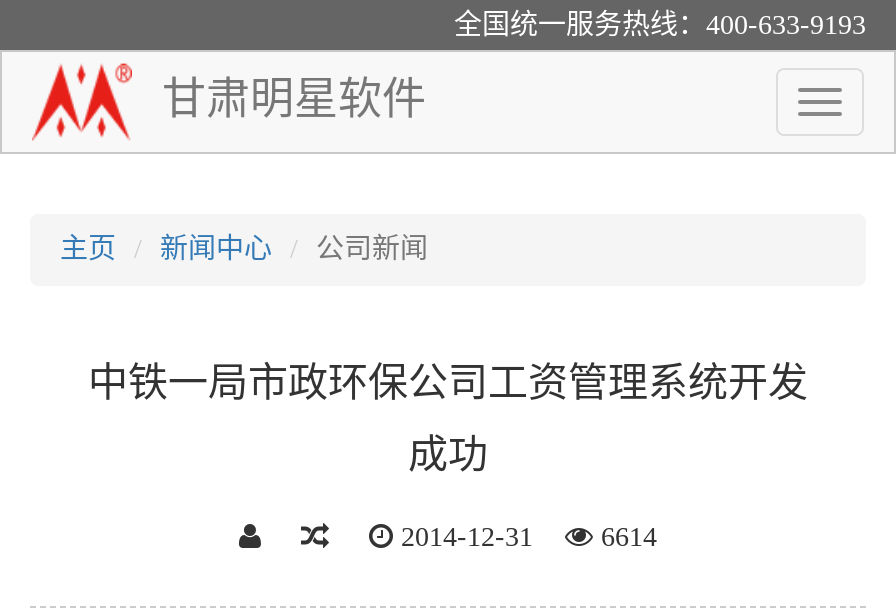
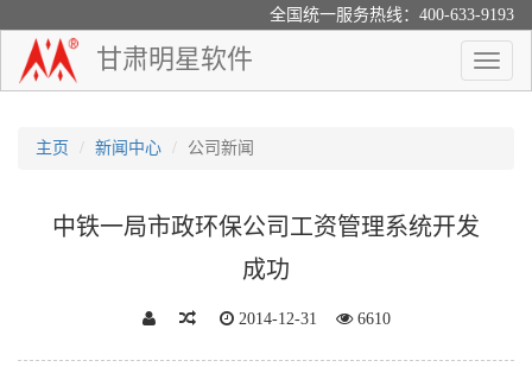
[393,522,657,552] 2014-12-31 6614 -> [233,310,390,328] 2014-12-31 6610

